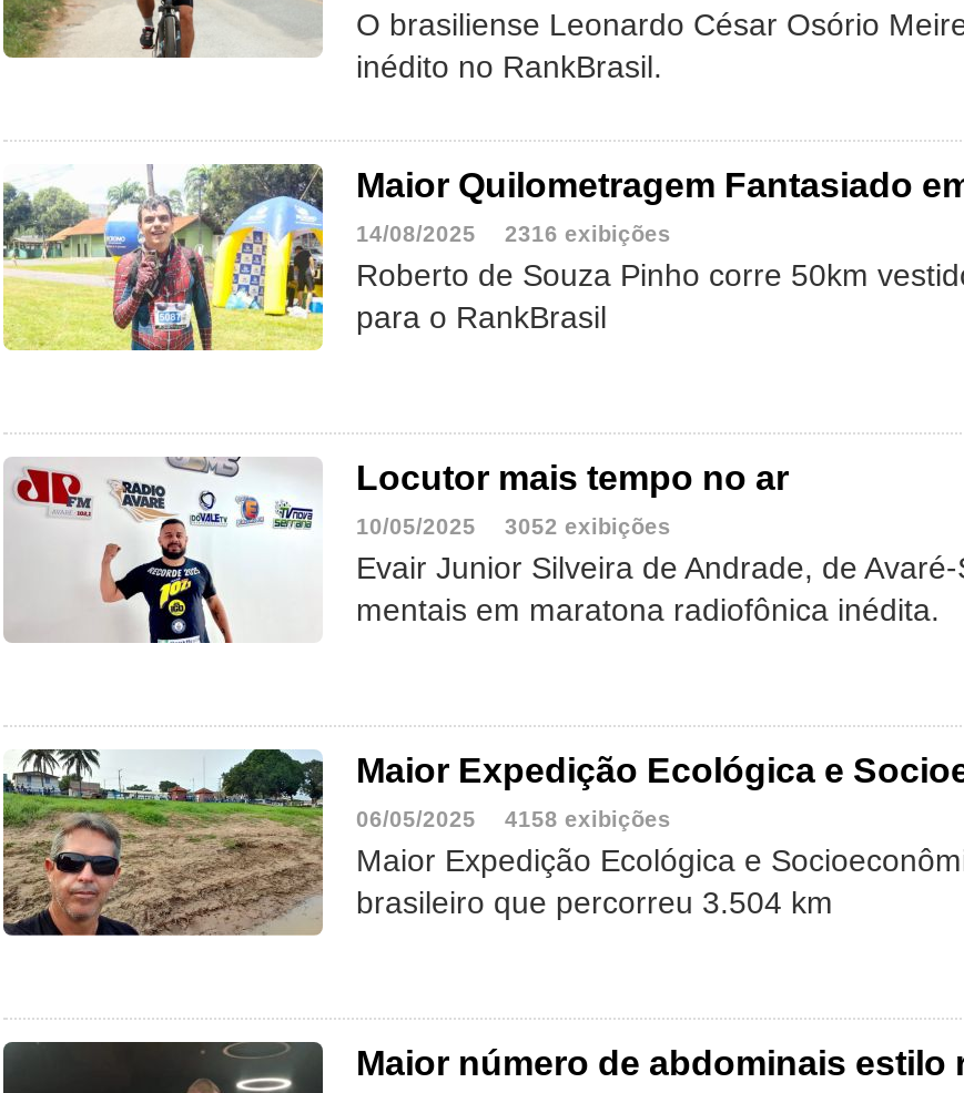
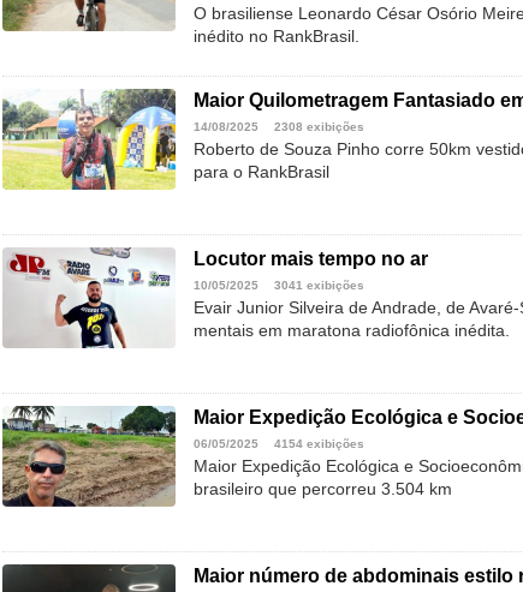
[356,223,671,247] 14/08/2025 2316 exibições -> [194,121,364,134] 14/08/2025 2308 exibições
[356,515,671,540] 10/05/2025 3052 exibições -> [194,279,364,292] 10/05/2025 3041 exibições
[356,808,671,832] 06/05/2025 4158 exibições -> [194,438,364,451] 06/05/2025 4154 exibições

